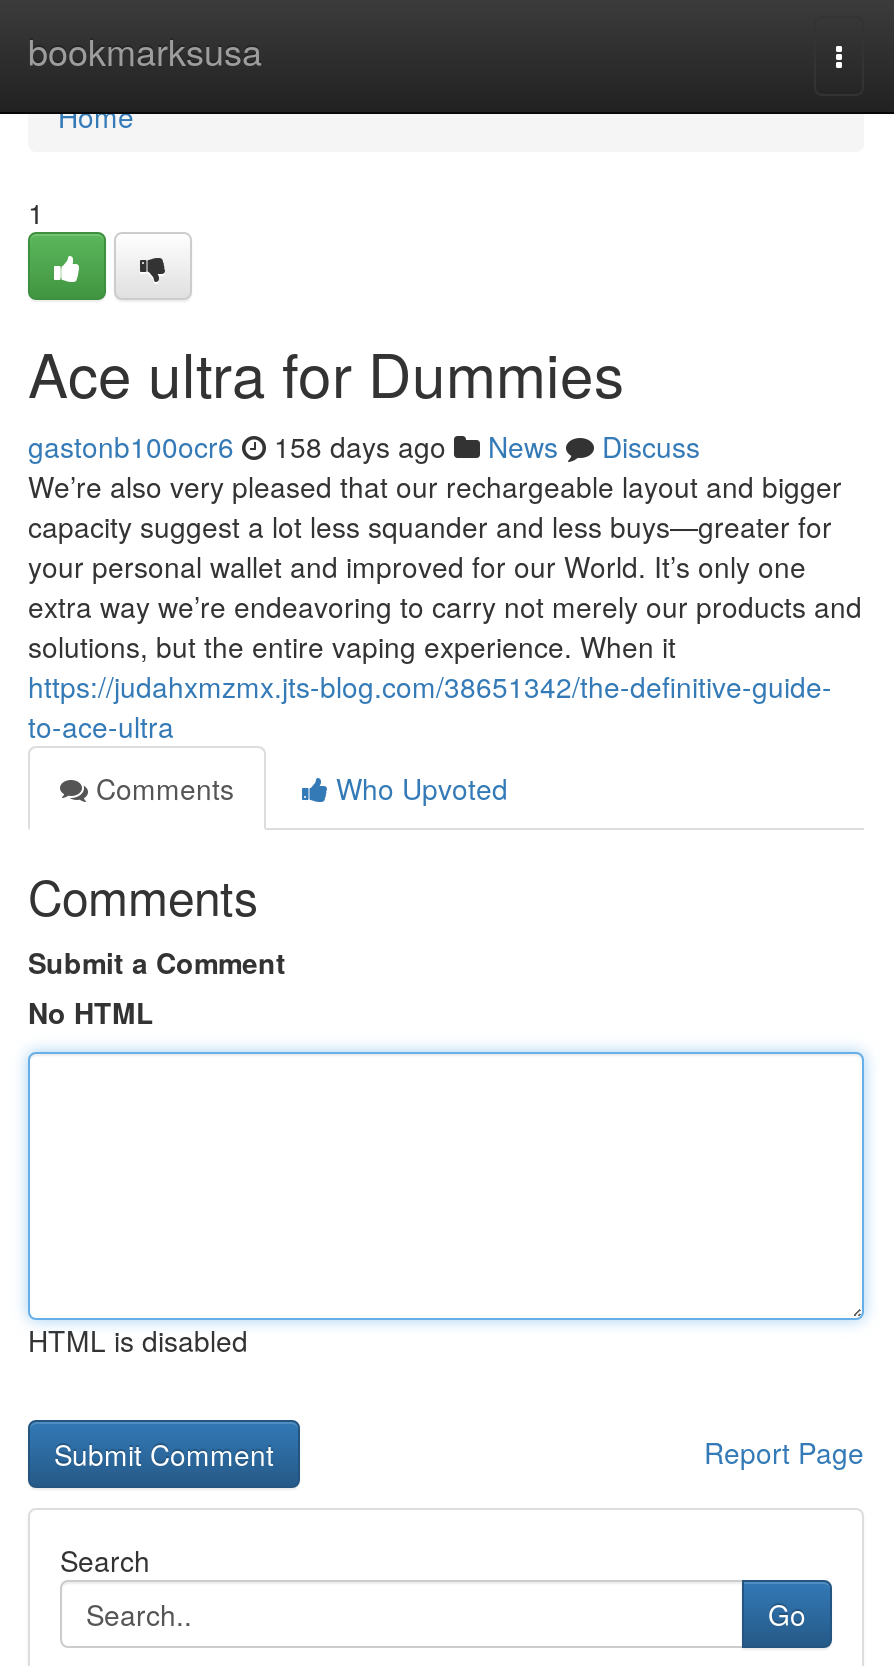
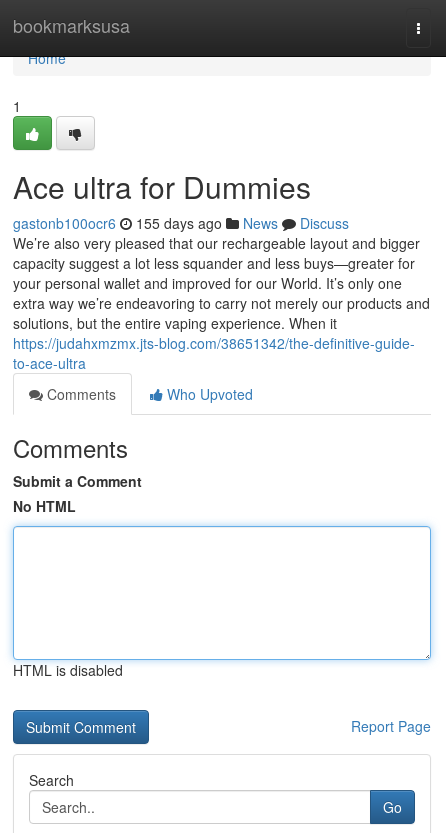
[28,426,700,466] gastonb100ocr6 158 days ago News Discuss -> [13,213,349,233] gastonb100ocr6 155 days ago News Discuss

